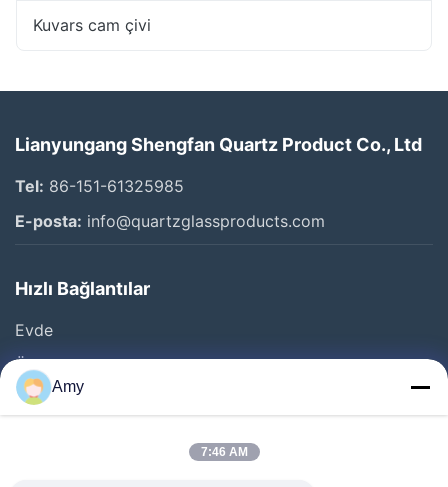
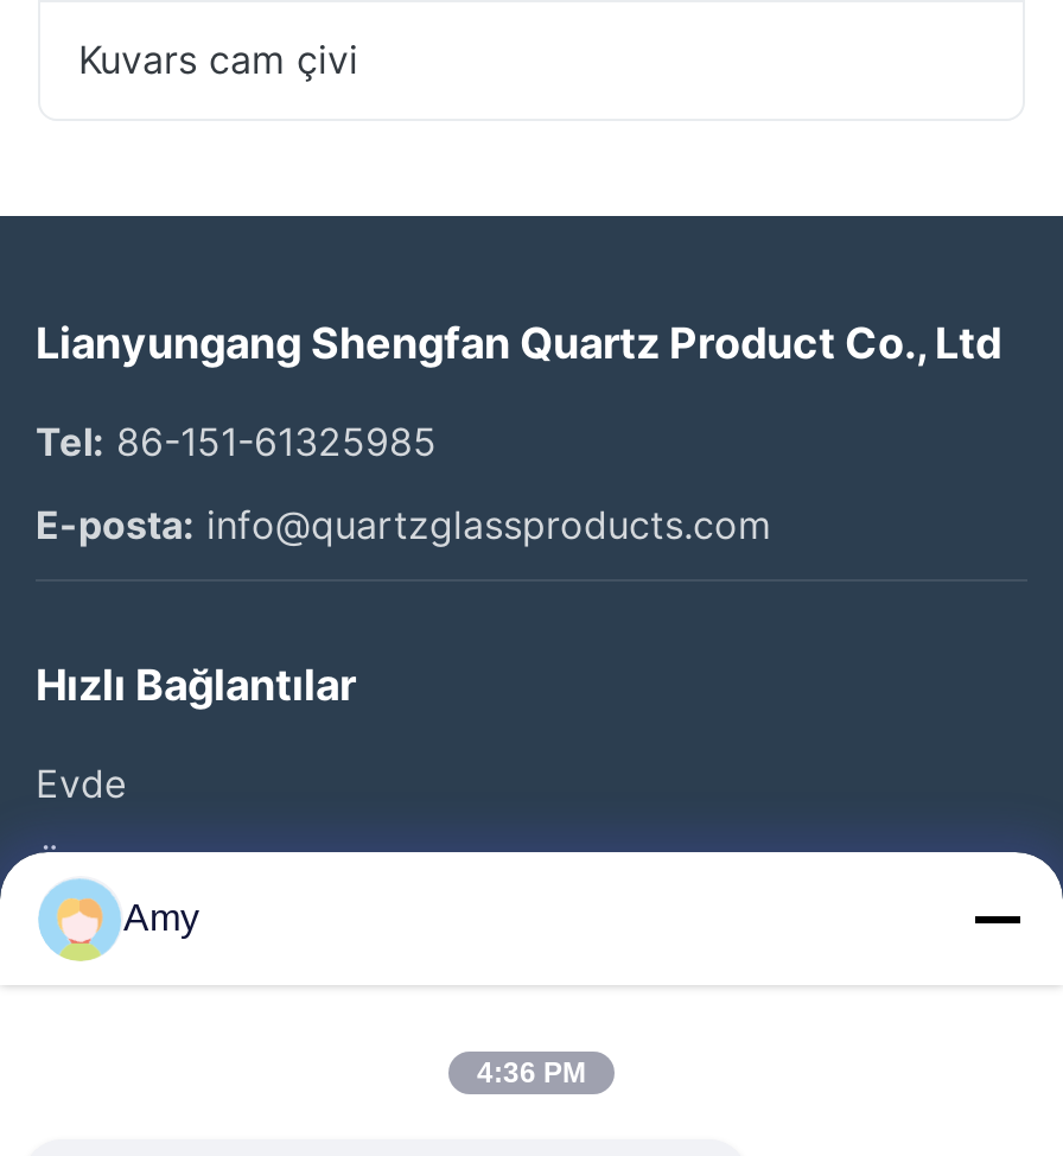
[200,445,247,459] 7:46 AM -> [477,1056,586,1090] 4:36 PM

